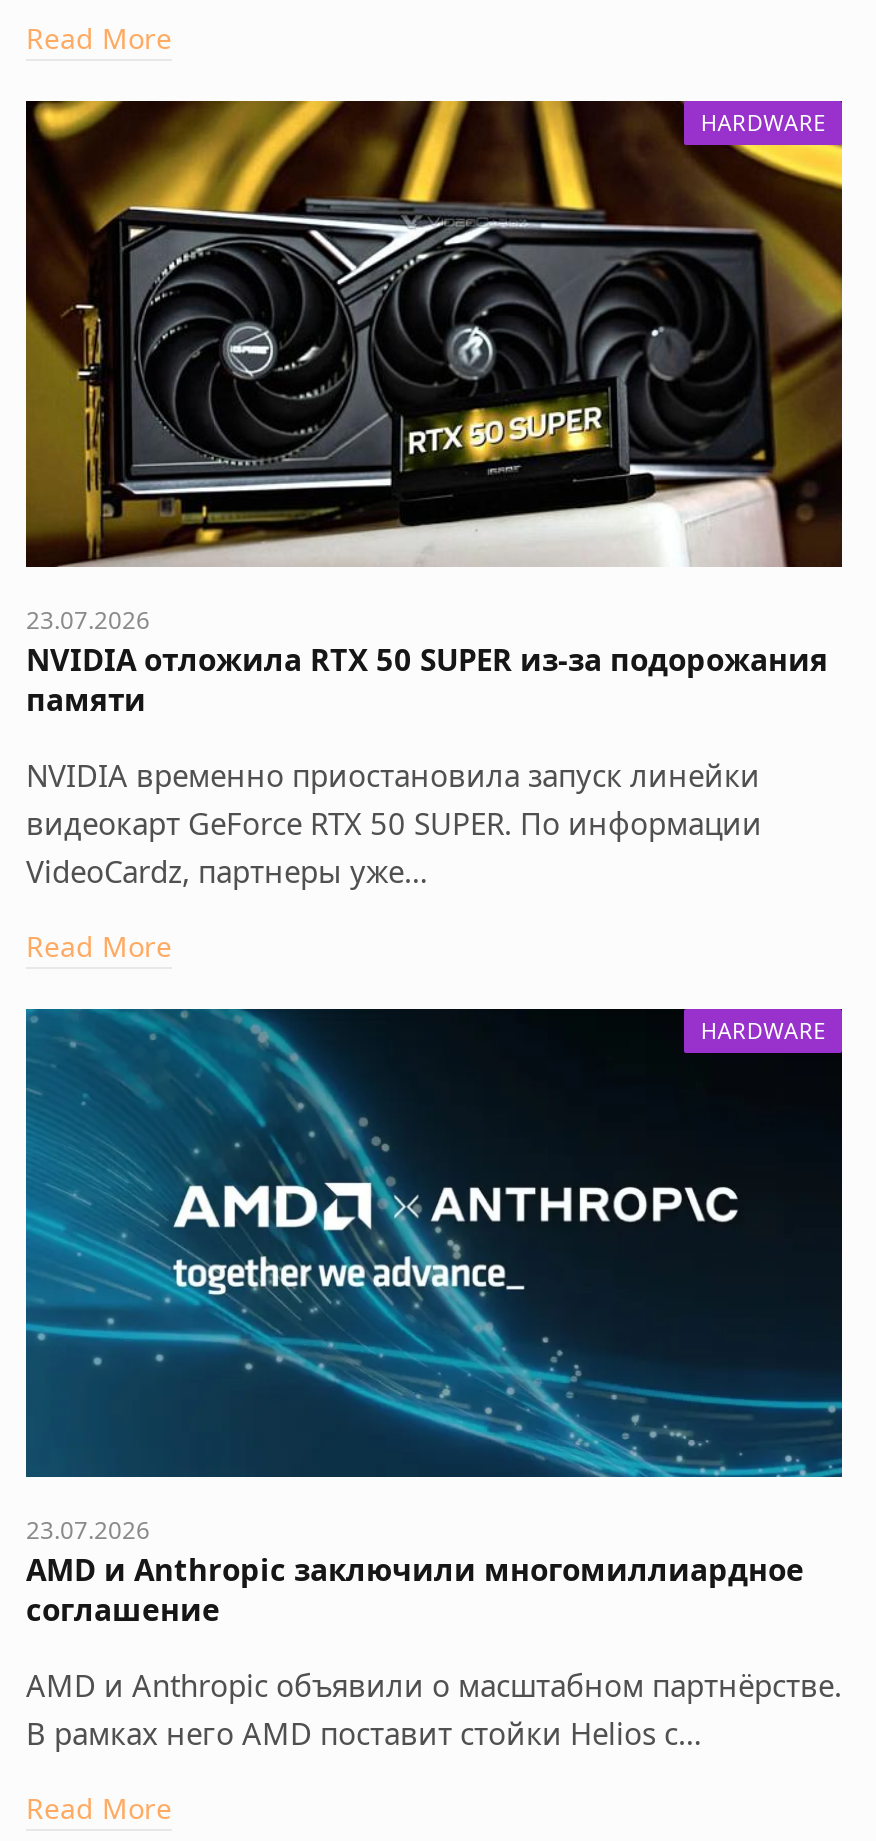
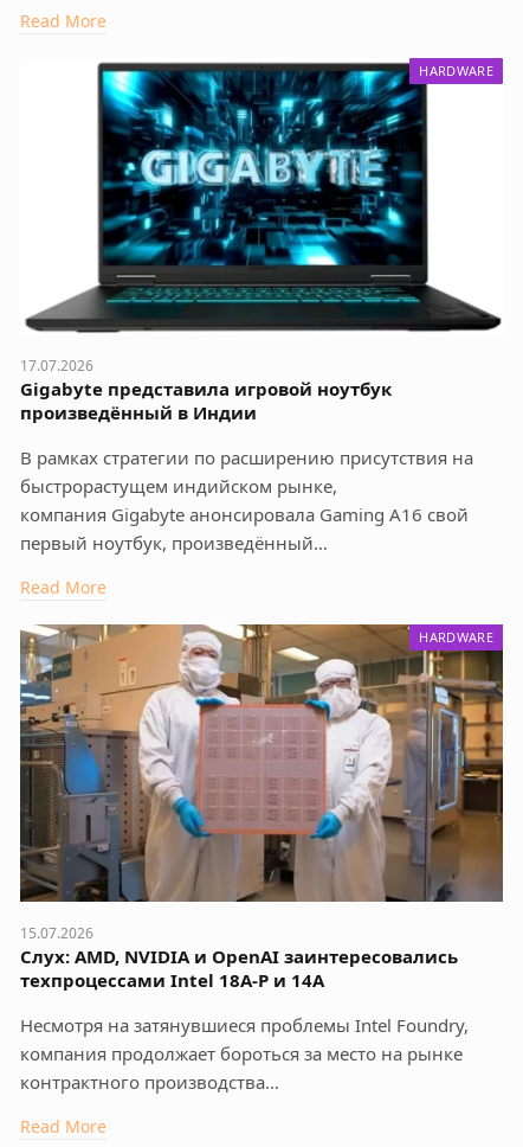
[24,99,844,720] [image] | 23.07.2026 | NVIDIA отложила RTX 50 SUPER из-за подорожания | памяти -> [20,58,503,425] [image] | 17.07.2026 | Gigabyte представила игровой ноутбук | произведённый в Индии
[26,756,762,892] NVIDIA временно приостановила запуск линейки | видеокарт GeForce RTX 50 SUPER. По информации | VideoCardz, партнеры уже… -> [20,446,473,555] В рамках стратегии по расширению присутствия на | быстрорастущем индийском рынке, | компания Gigabyte анонсировала Gaming A16 свой | первый ноутбук, произведённый…
[24,1007,844,1628] [image] | 23.07.2026 | AMD и Anthropic заключили многомиллиардное | соглашение -> [19,623,504,991] [image] | 15.07.2026 | Слух: AMD, NVIDIA и OpenAI заинтересовались | техпроцессами Intel 18A-P и 14A
[26,1664,842,1752] AMD и Anthropic объявили о масштабном партнёрстве. | В рамках него AMD поставит стойки Helios с… -> [20,1013,469,1093] Несмотря на затянувшиеся проблемы Intel Foundry, | компания продолжает бороться за место на рынке | контрактного производства…

